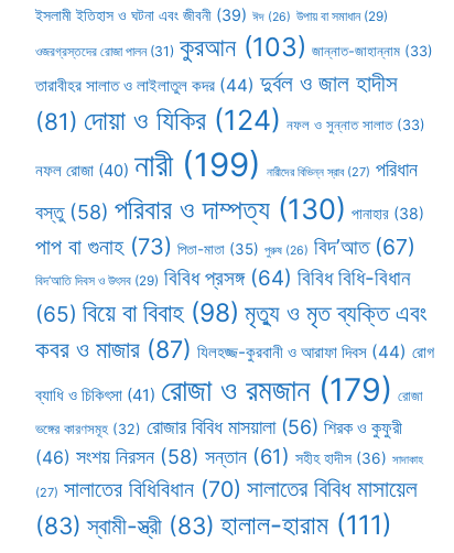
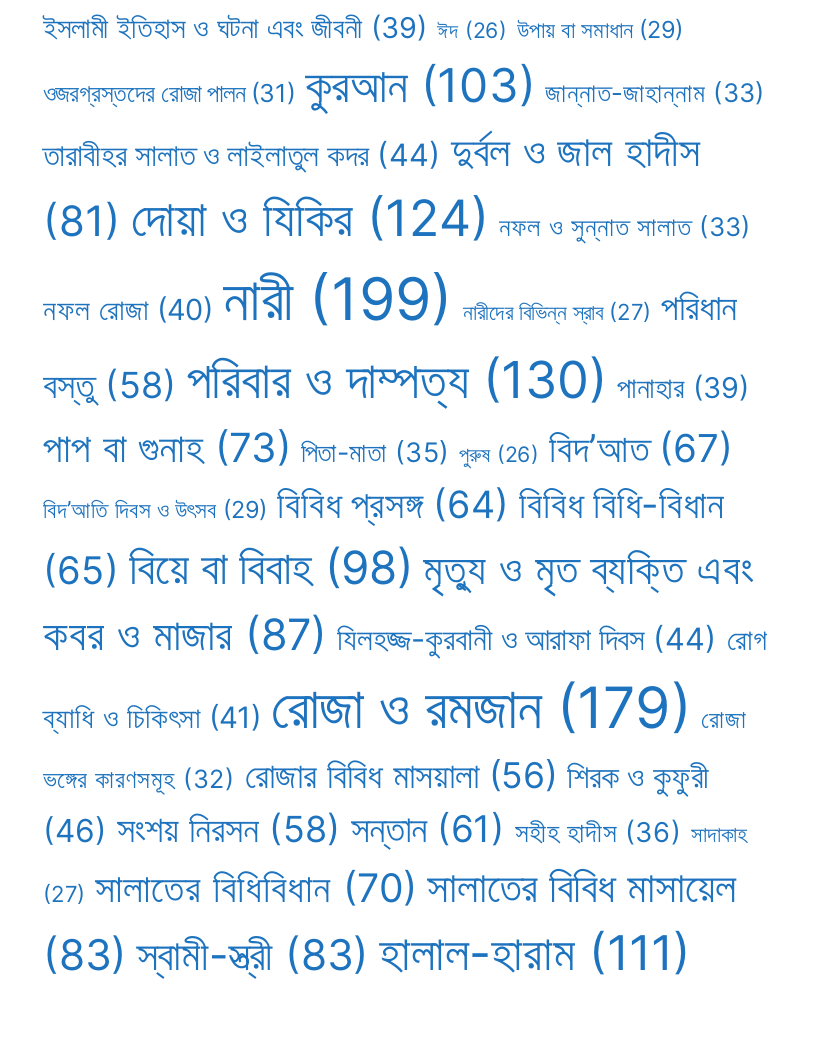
[35,192,424,226] বস্তু (58) পরিবার ও দাম্পত্য (130) পানাহার (38) -> [43,348,749,410] বস্তু (58) পরিবার ও দাম্পত্য (130) পানাহার (39)

